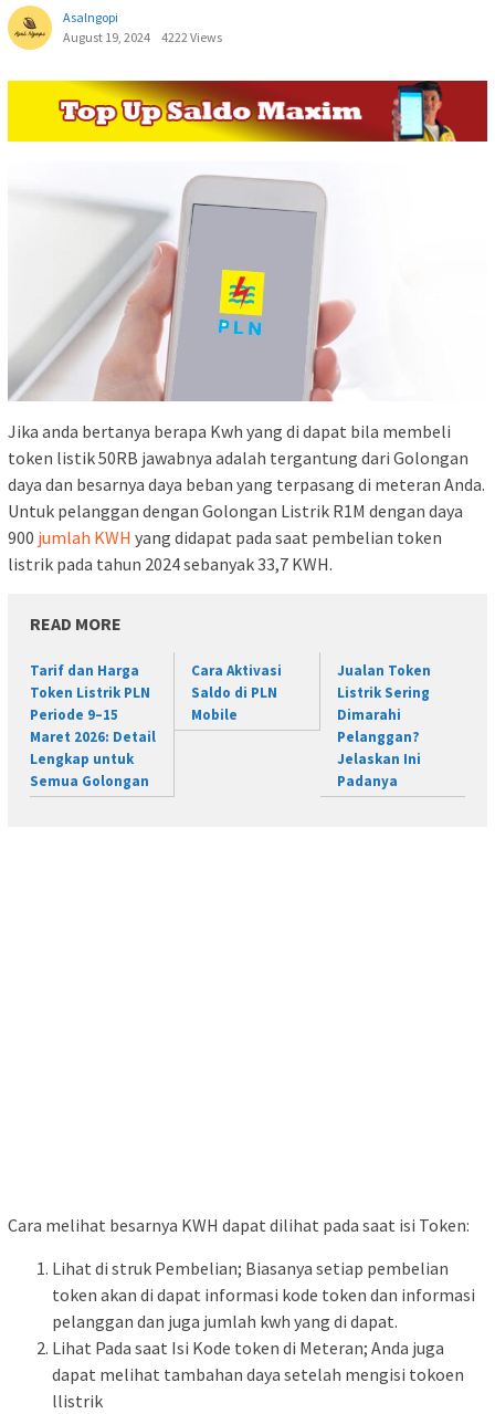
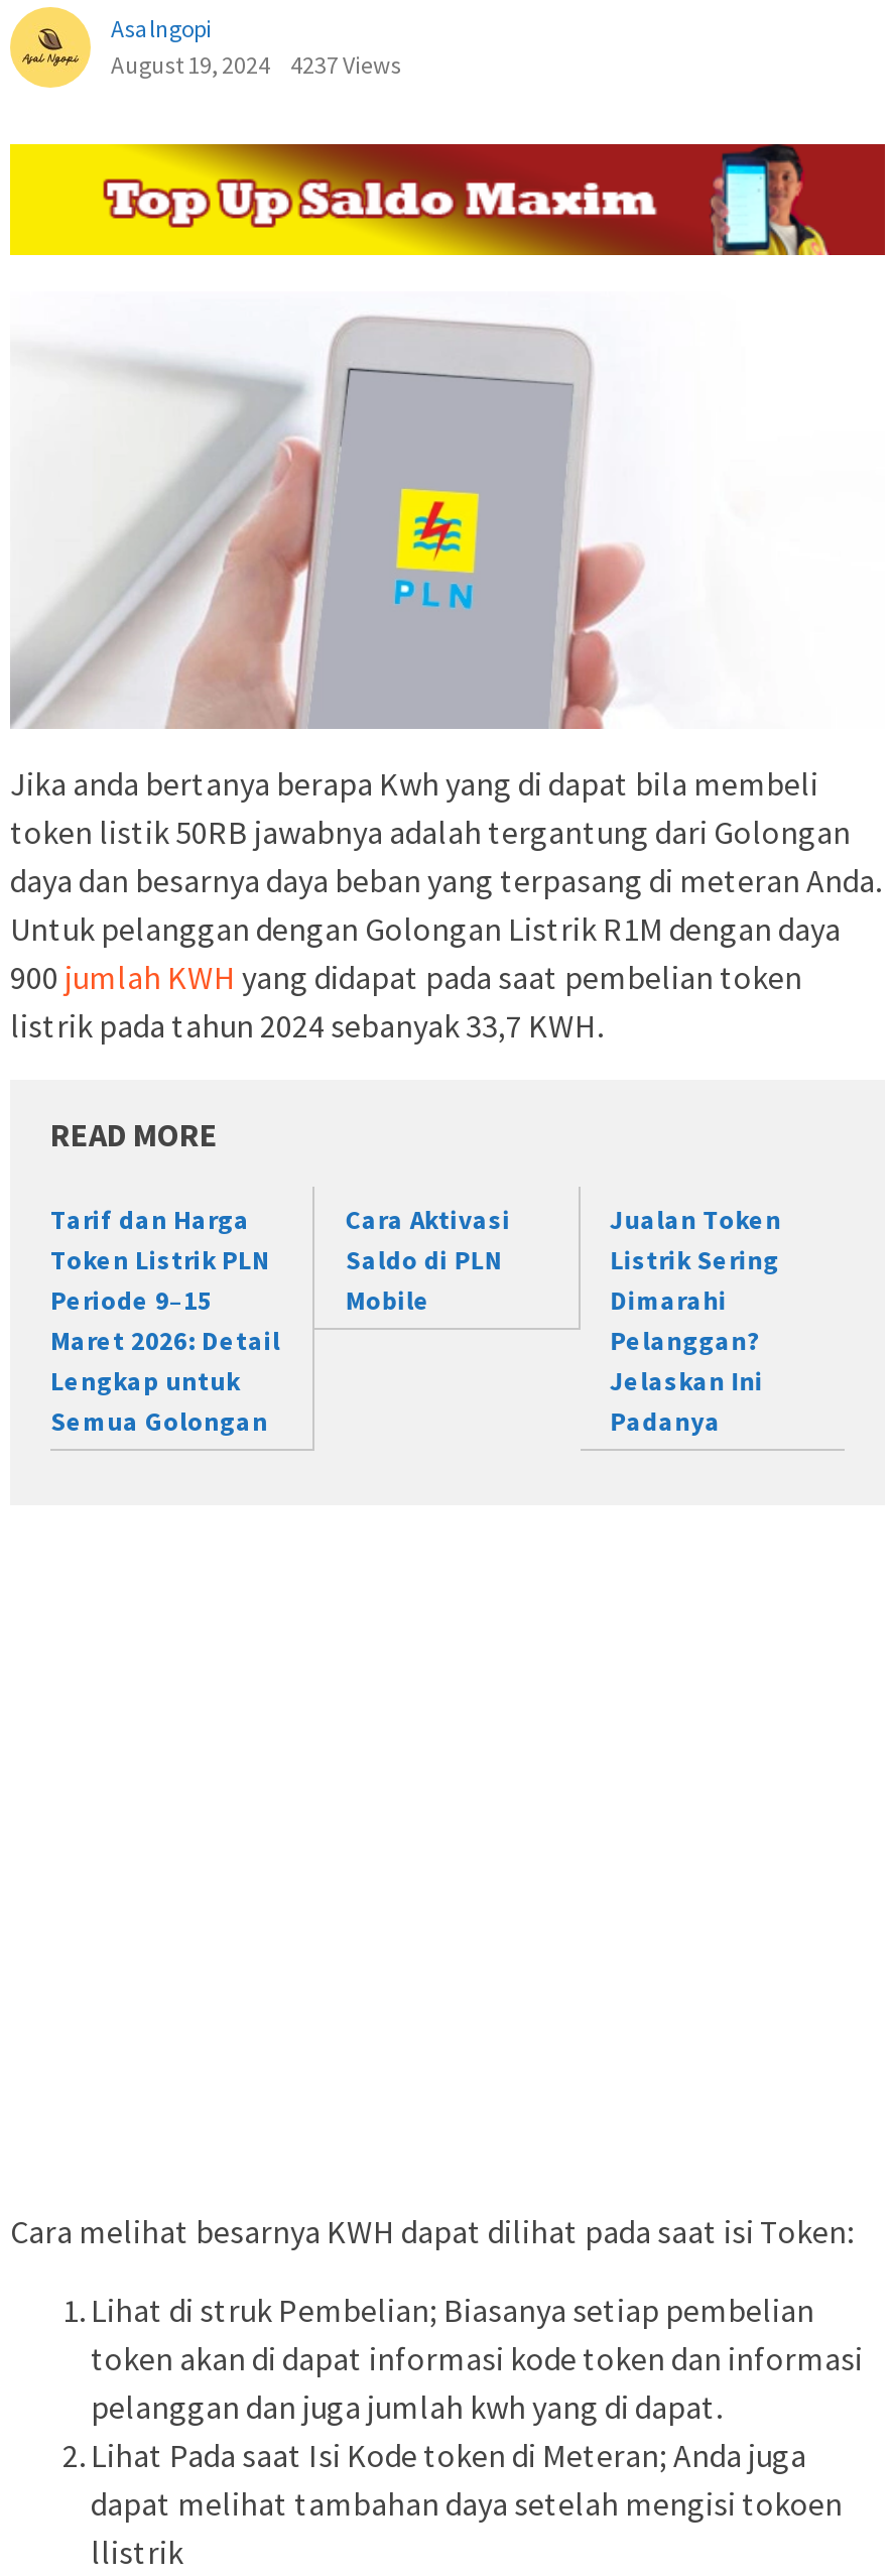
[63,28,222,45] August 19, 2024 4222 Views -> [111,49,401,79] August 19, 2024 4237 Views

